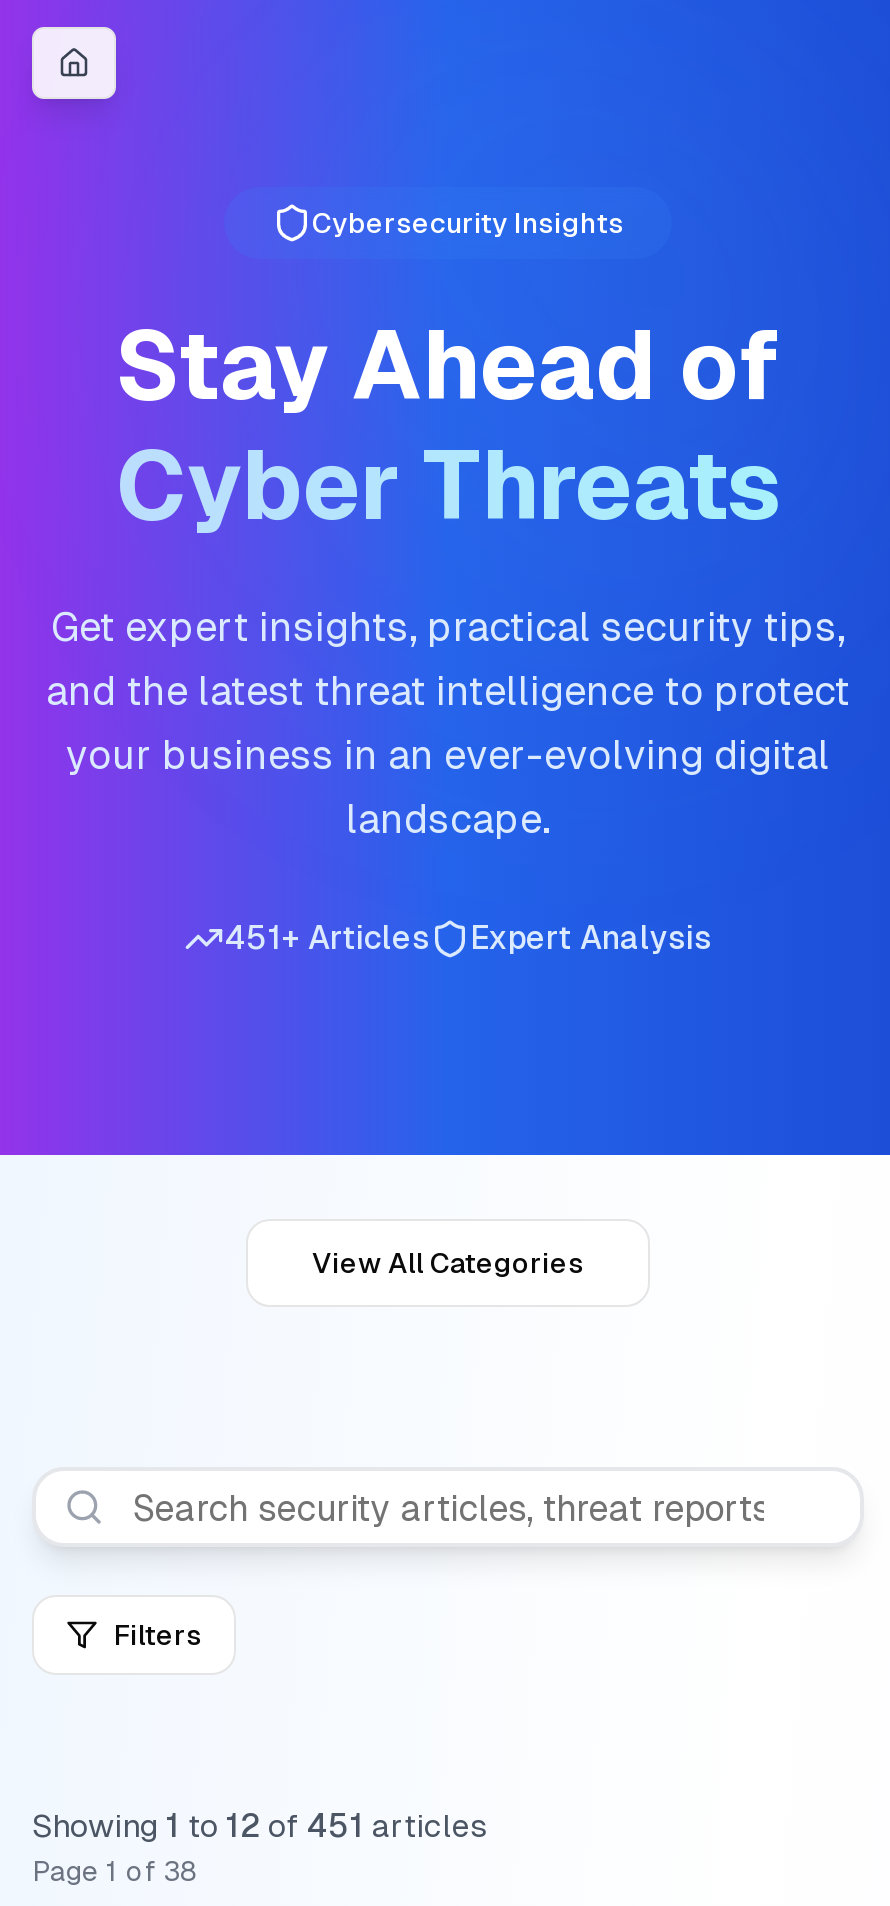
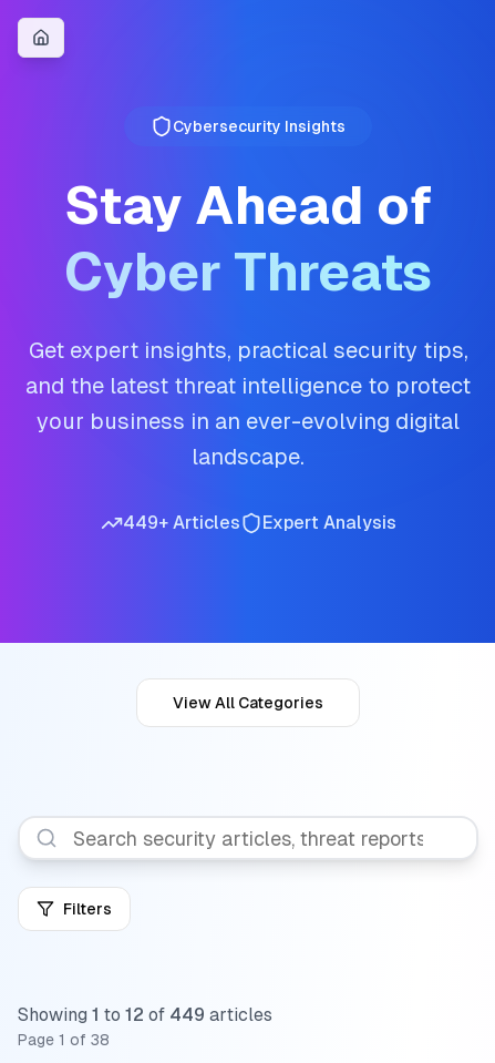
[224,919,712,957] 451+ Articles Expert Analysis -> [122,512,396,533] 449+ Articles Expert Analysis
[32,1807,486,1845] Showing 1 to 12 of 451 articles -> [18,1004,272,1025] Showing 1 to 12 of 449 articles

